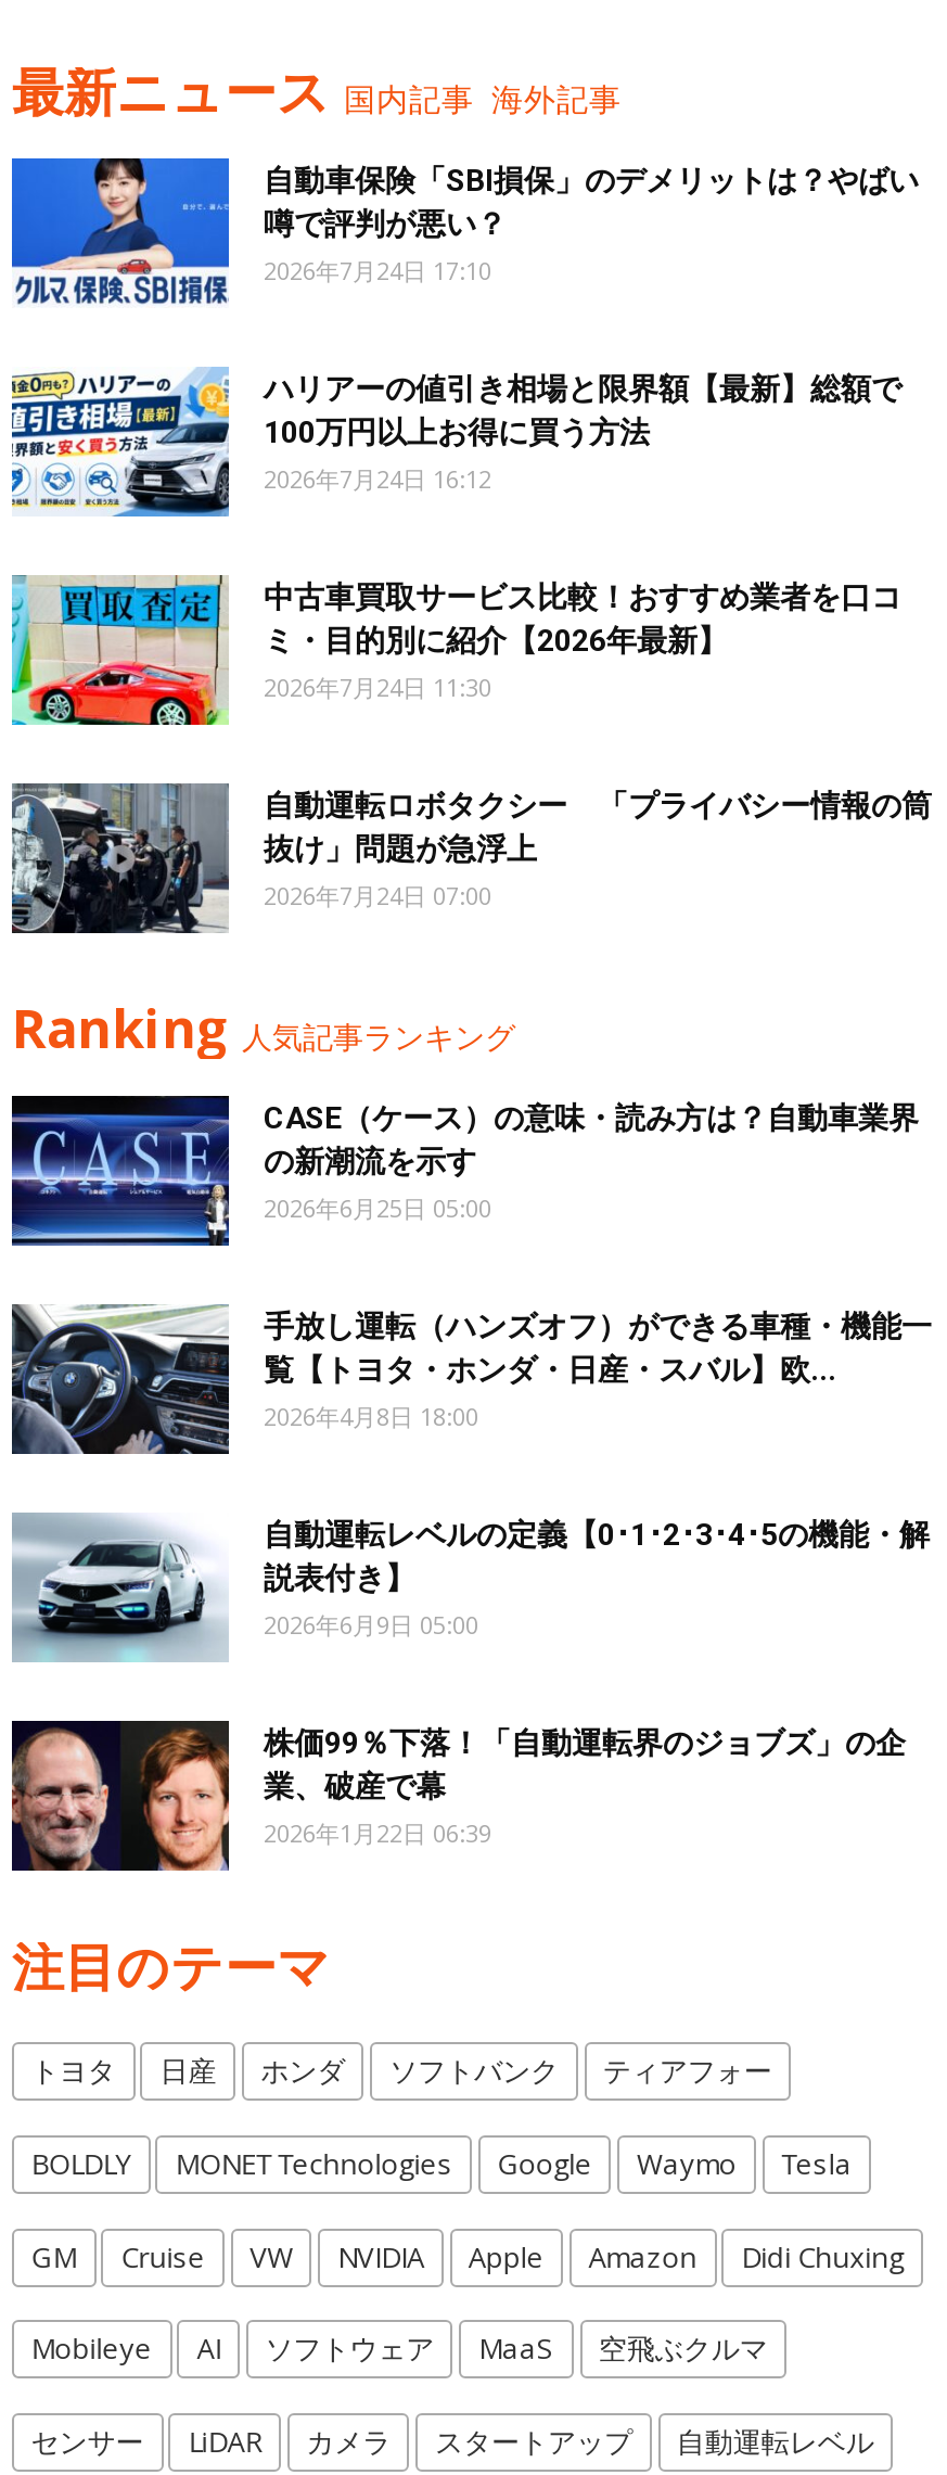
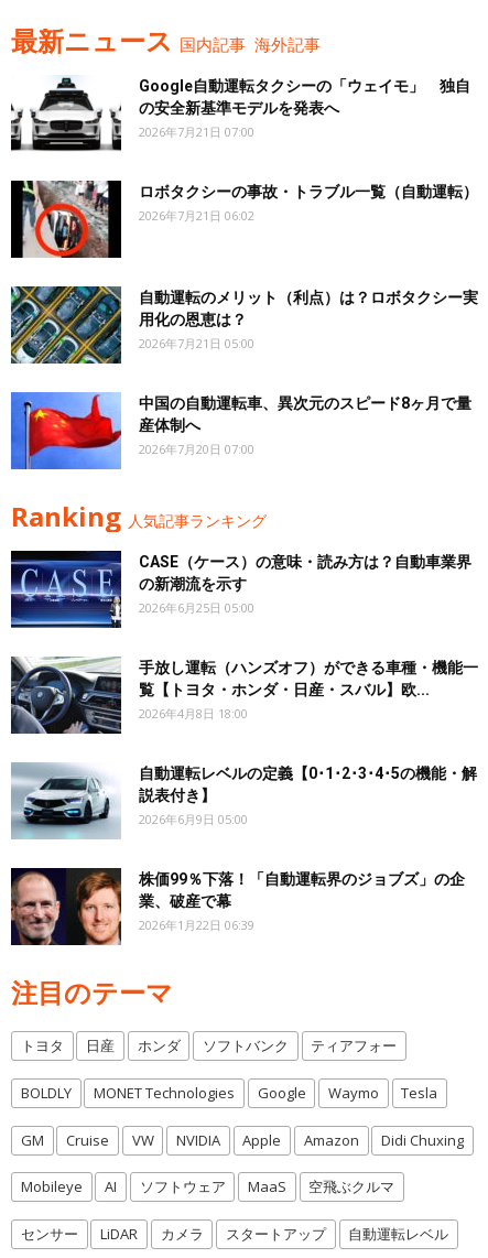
[10,156,919,308] [image] | 自動車保険「SBI損保」のデメリットは？やばい | 噂で評判が悪い？ | 2026年7月24日 17:10 -> [10,75,470,152] [image] | Google自動運転タクシーの「ウェイモ」 独自 | の安全新基準モデルを発表へ | 2026年7月21日 07:00
[10,367,901,519] [image] | ハリアーの値引き相場と限界額【最新】総額で | 100万円以上お得に買う方法 | 2026年7月24日 16:12 -> [10,180,478,259] [image] | ロボタクシーの事故・トラブル一覧（自動運転） | 2026年7月21日 06:02
[10,575,901,727] [image] | 中古車買取サービス比較！おすすめ業者を口コ | ミ・目的別に紹介【2026年最新】 | 2026年7月24日 11:30 -> [10,285,478,365] [image] | 自動運転のメリット（利点）は？ロボタクシー実 | 用化の恩恵は？ | 2026年7月21日 05:00
[10,781,932,935] [image] | 自動運転ロボタクシー 「プライバシー情報の筒 | 抜け」問題が急浮上 | 2026年7月24日 07:00 -> [10,391,471,470] [image] | 中国の自動運転車、異次元のスピード8ヶ月で量 | 産体制へ | 2026年7月20日 07:00

